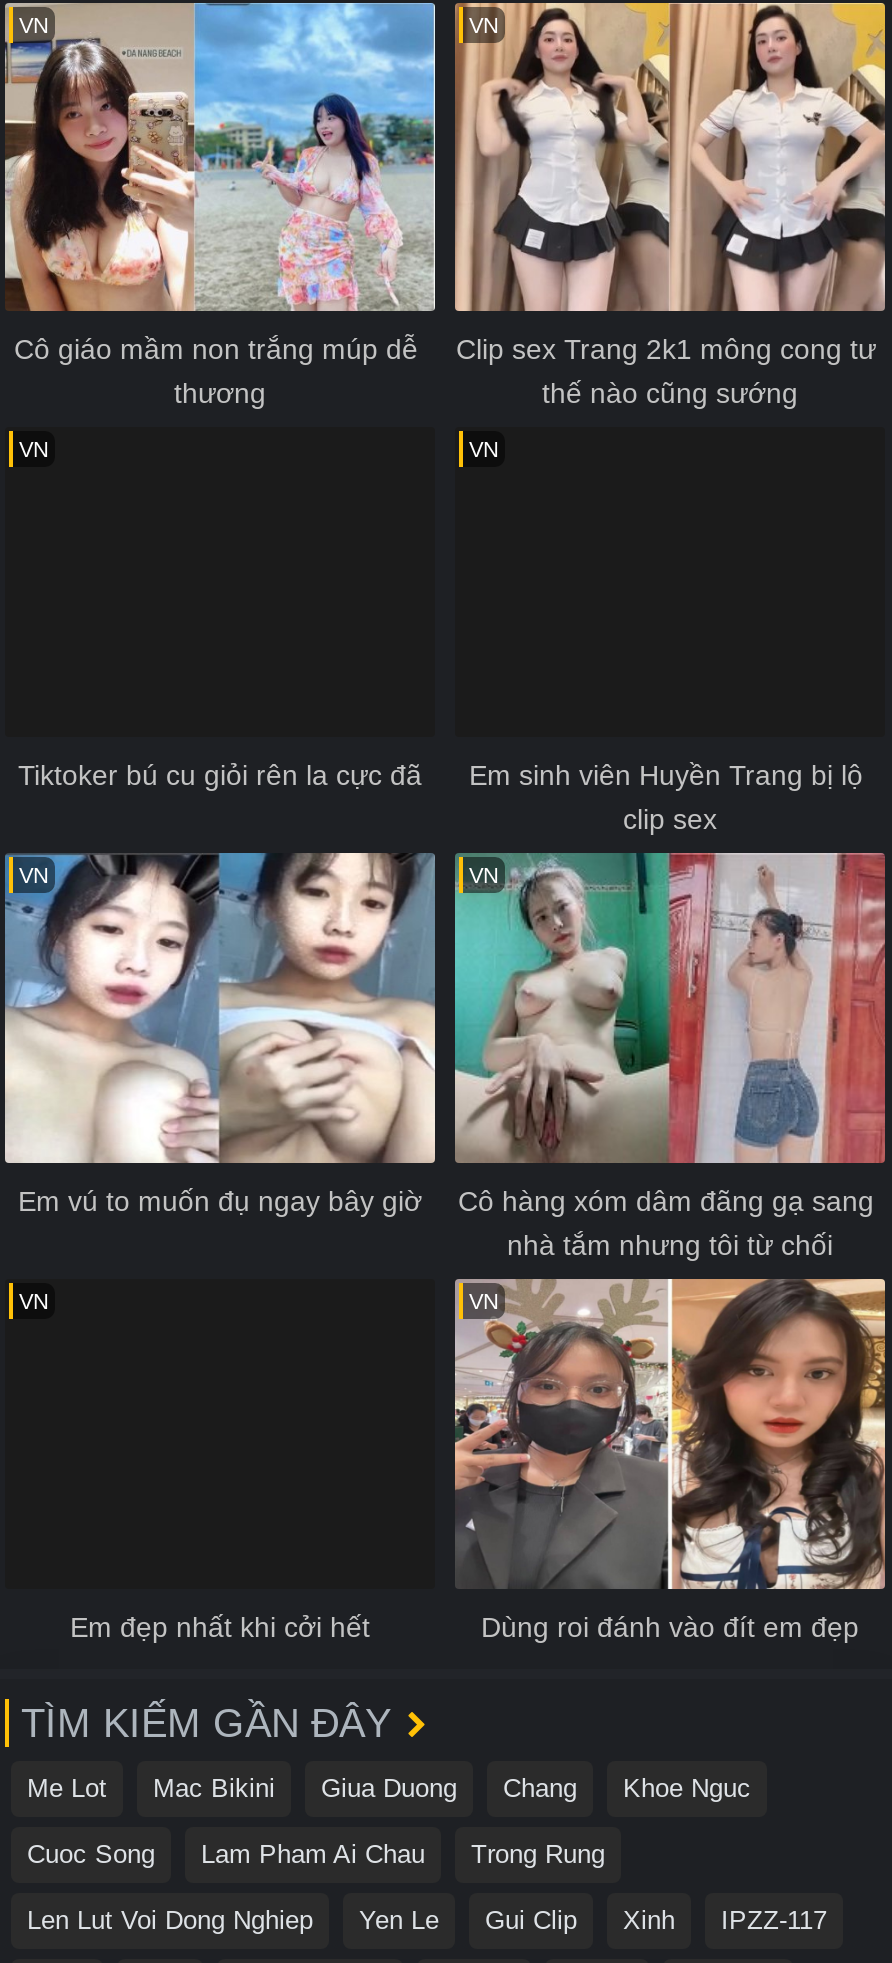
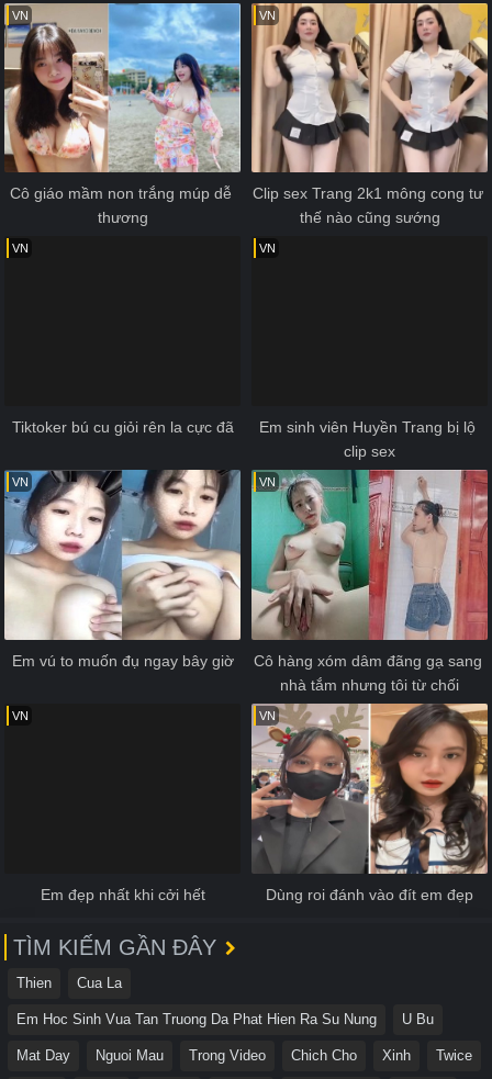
[27,1772,751,1802] Me Lot | Mac Bikini | Giua Duong | Chang | Khoe Nguc -> [16,974,122,991] Thien | Cua La
[27,1838,605,1868] Cuoc Song | Lam Pham Ai Chau | Trong Rung -> [16,1011,434,1027] Em Hoc Sinh Vua Tan Truong Da Phat Hien Ra Su Nung | U Bu
[27,1904,577,1934] Len Lut Voi Dong Nghiep | Yen Le | Gui Clip -> [16,1047,357,1063] Mat Day | Nguoi Mau | Trong Video | Chich Cho
[721,1904,827,1934] IPZZ-117 -> [436,1047,472,1063] Twice

